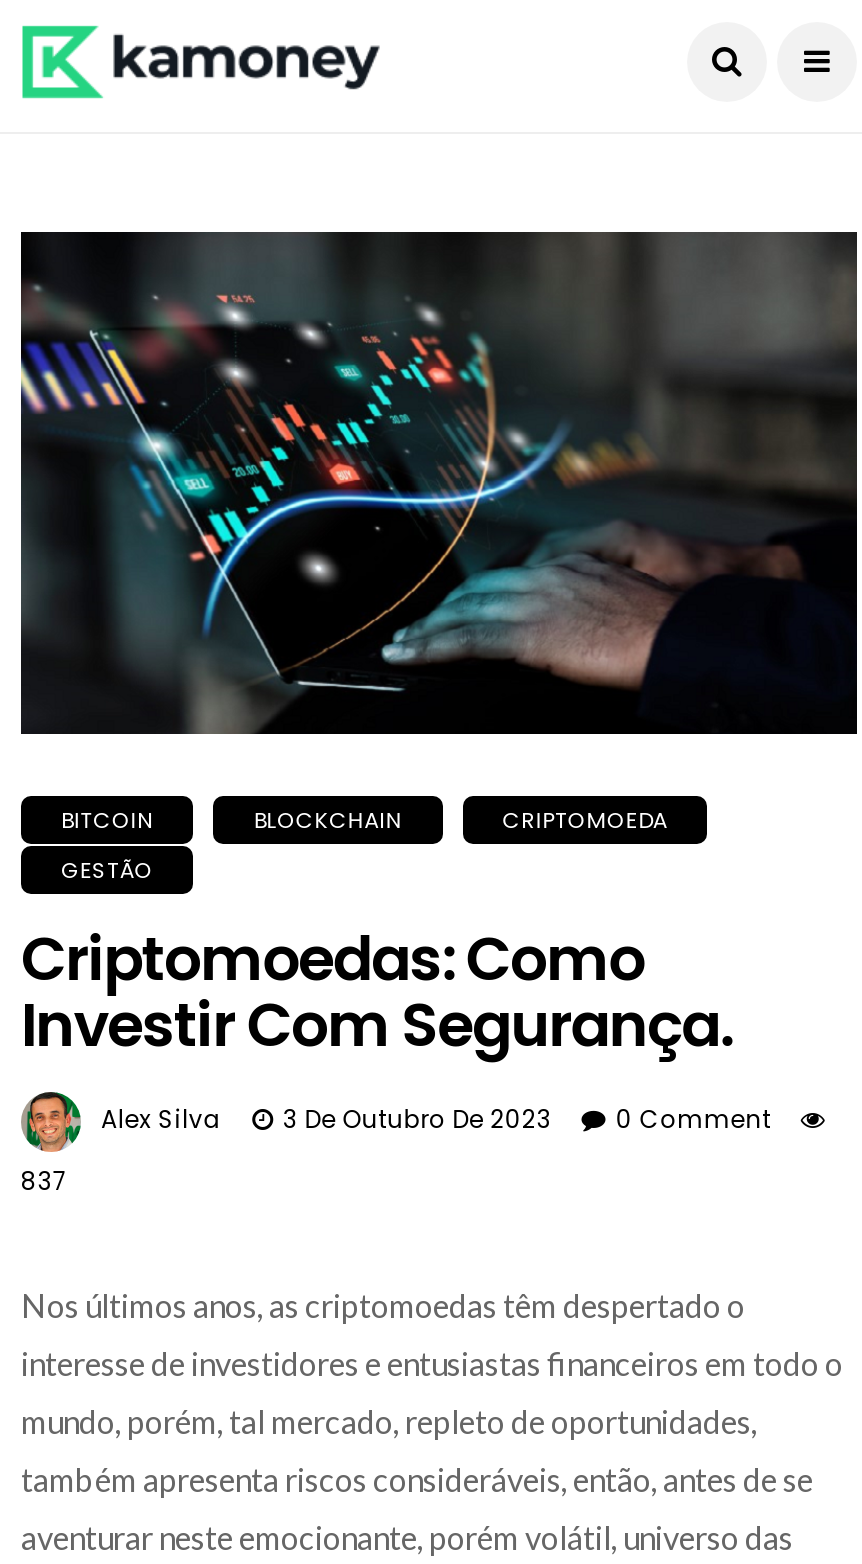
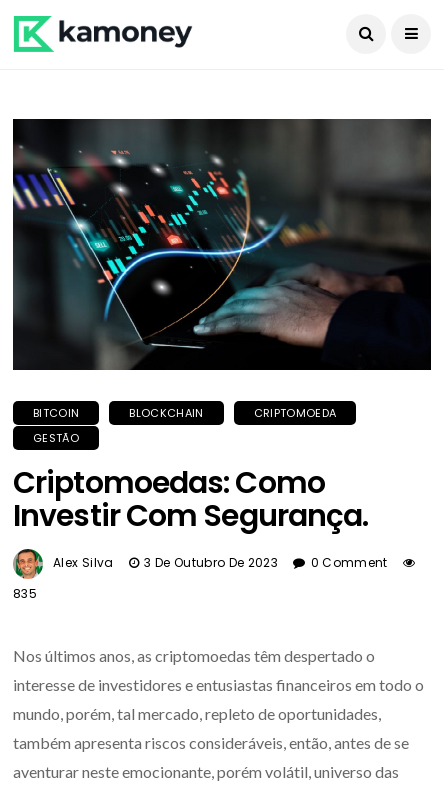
[21,1163,67,1197] 837 -> [13,584,37,601] 835

